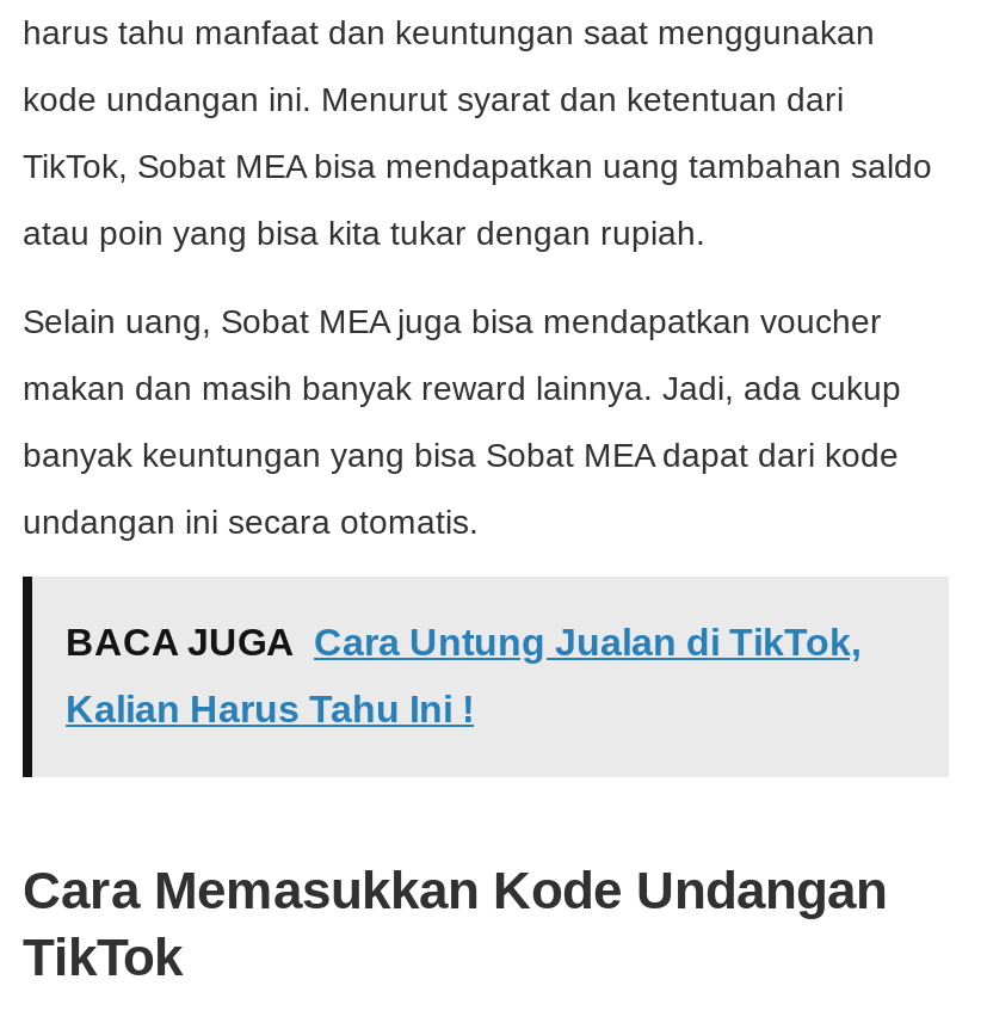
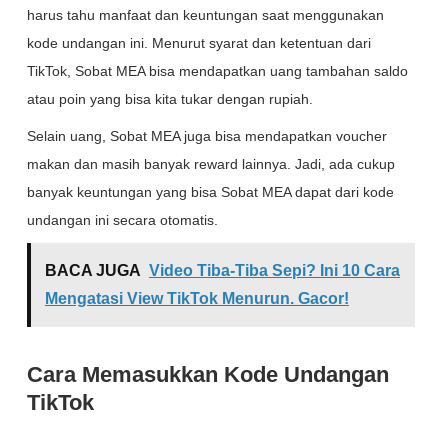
[66,621,860,662] BACA JUGA Cara Untung Jualan di TikTok, -> [45,262,400,279] BACA JUGA Video Tiba-Tiba Sepi? Ini 10 Cara
[66,688,474,729] Kalian Harus Tahu Ini ! -> [45,290,349,307] Mengatasi View TikTok Menurun. Gacor!

